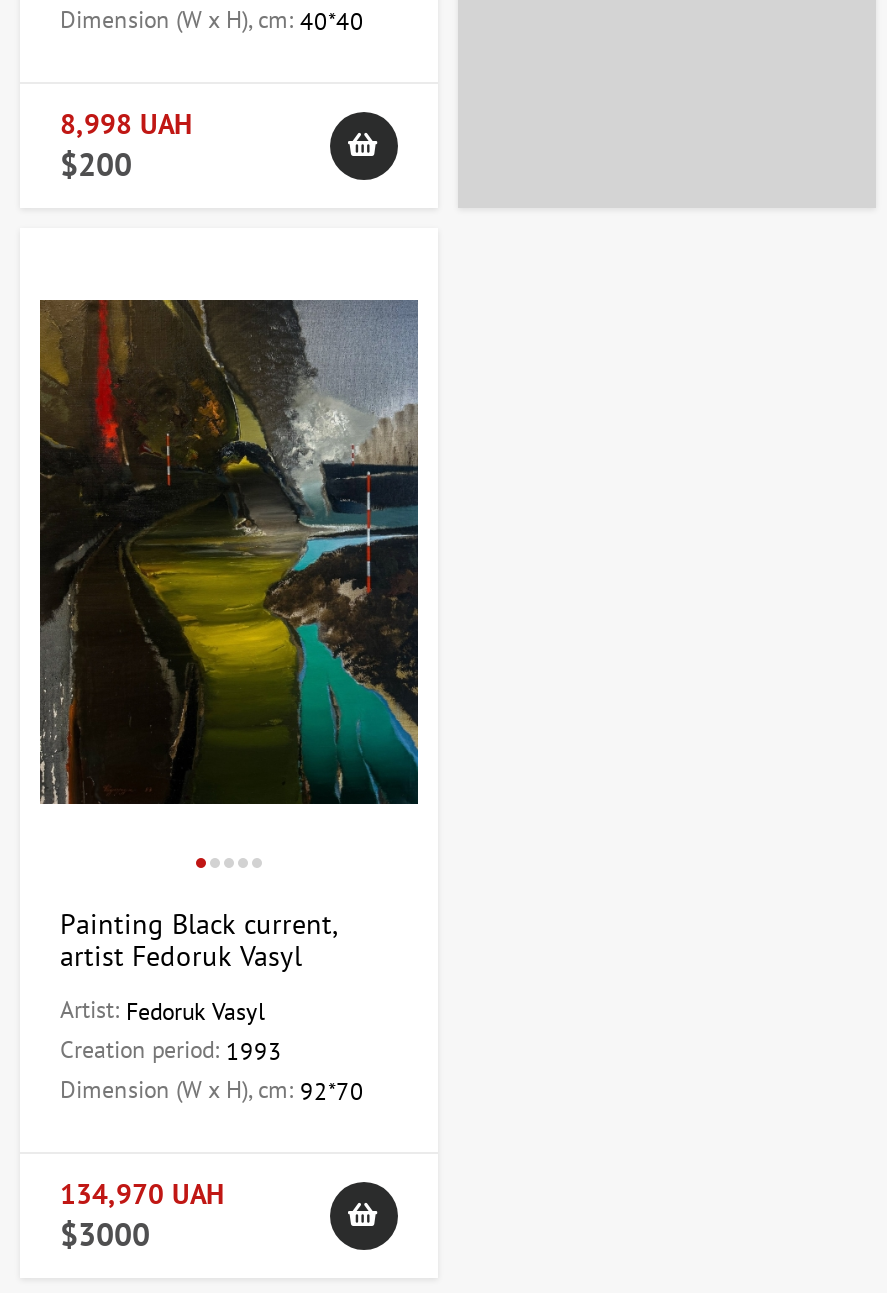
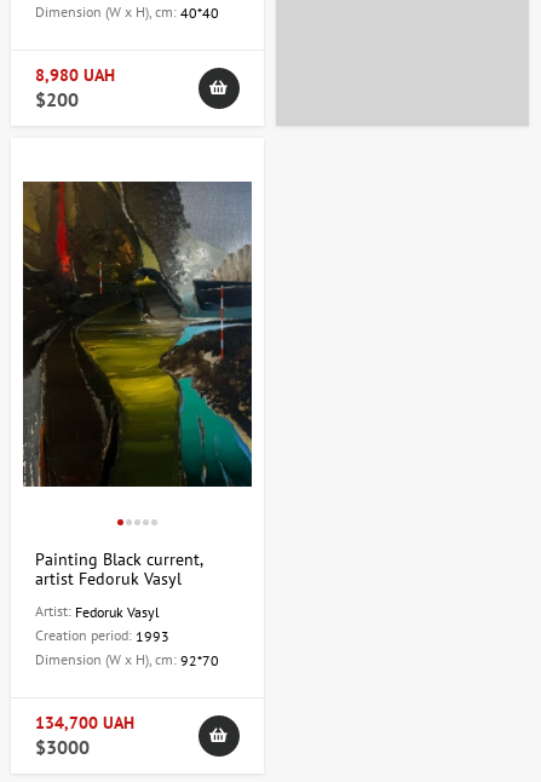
[60,106,192,142] 8,998 UAH -> [35,64,115,86] 8,980 UAH
[60,1176,224,1212] 134,970 UAH -> [35,712,134,734] 134,700 UAH

